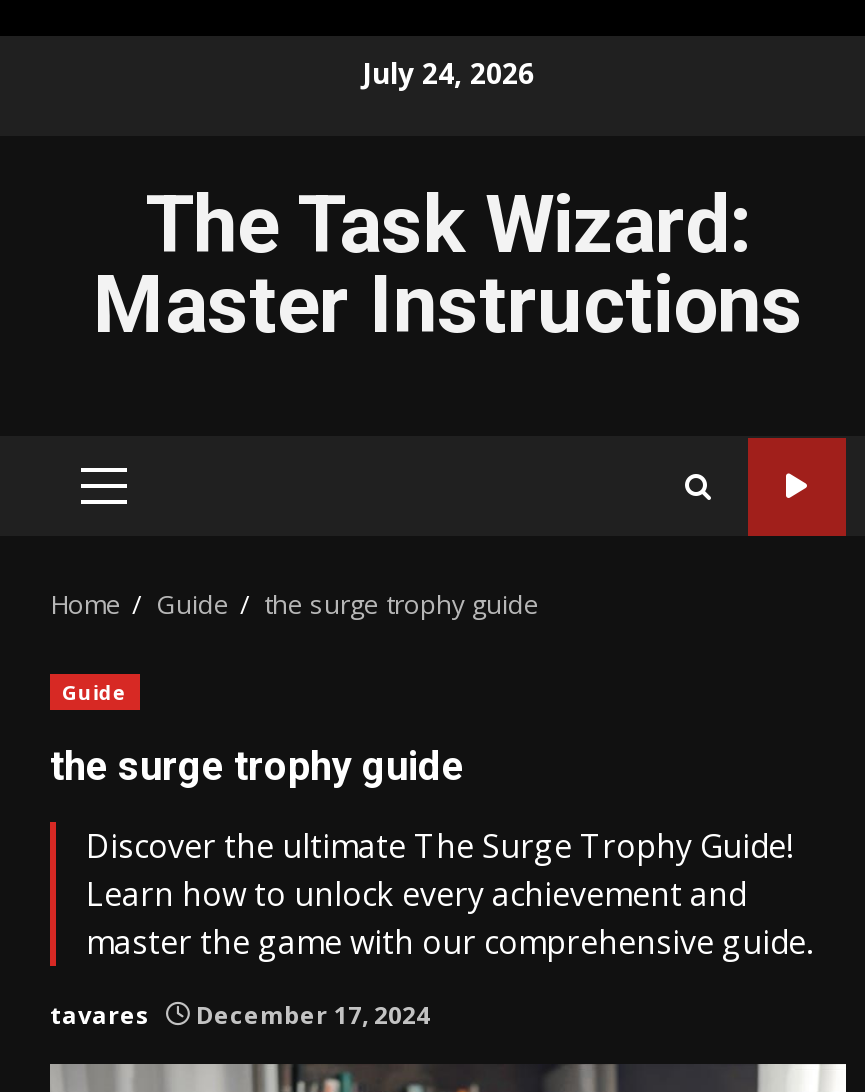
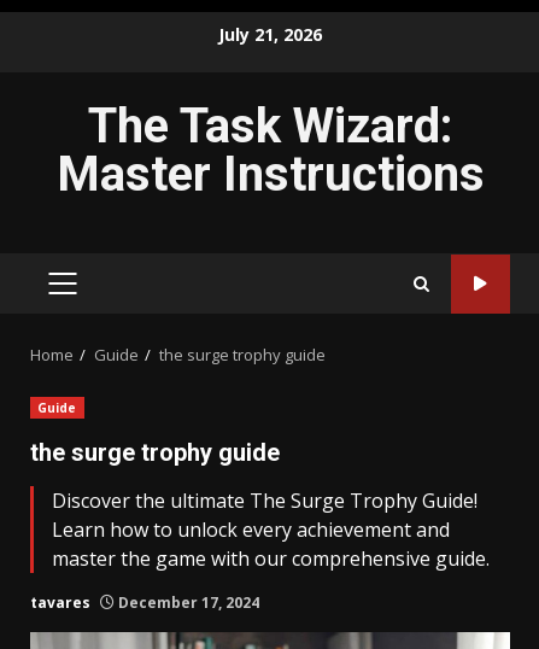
[362,53,534,91] July 24, 2026 -> [218,22,322,45] July 21, 2026

